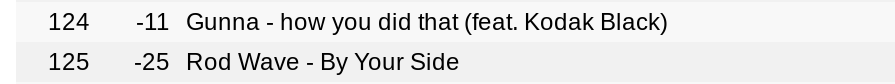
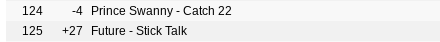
[136,8,668,36] -11 Gunna - how you did that (feat. Kodak Black) -> [72,4,232,18] -4 Prince Swanny - Catch 22
[134,48,460,76] -25 Rod Wave - By Your Side -> [62,24,187,38] +27 Future - Stick Talk

